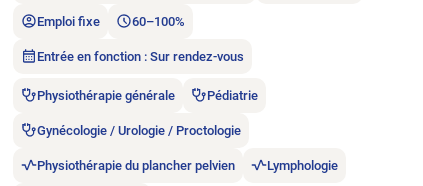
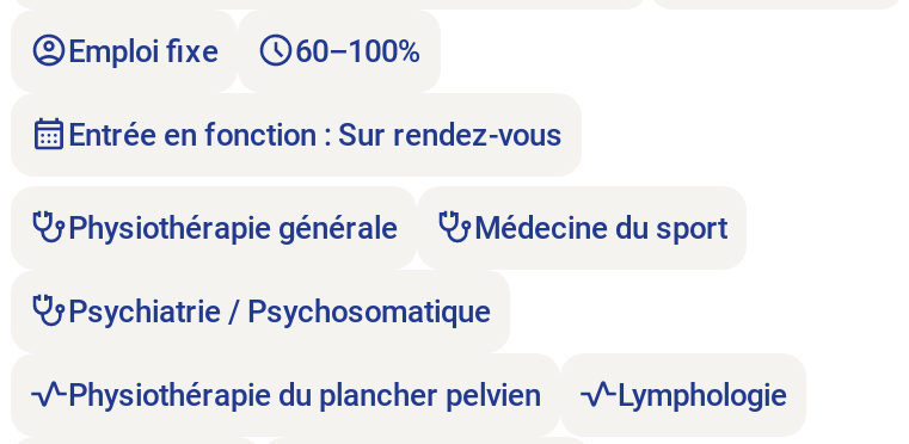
[207,88,258,103] Pédiatrie -> [474,210,727,246] Médecine du sport
[37,123,241,138] Gynécologie / Urologie / Proctologie -> [68,293,491,329] Psychiatrie / Psychosomatique

